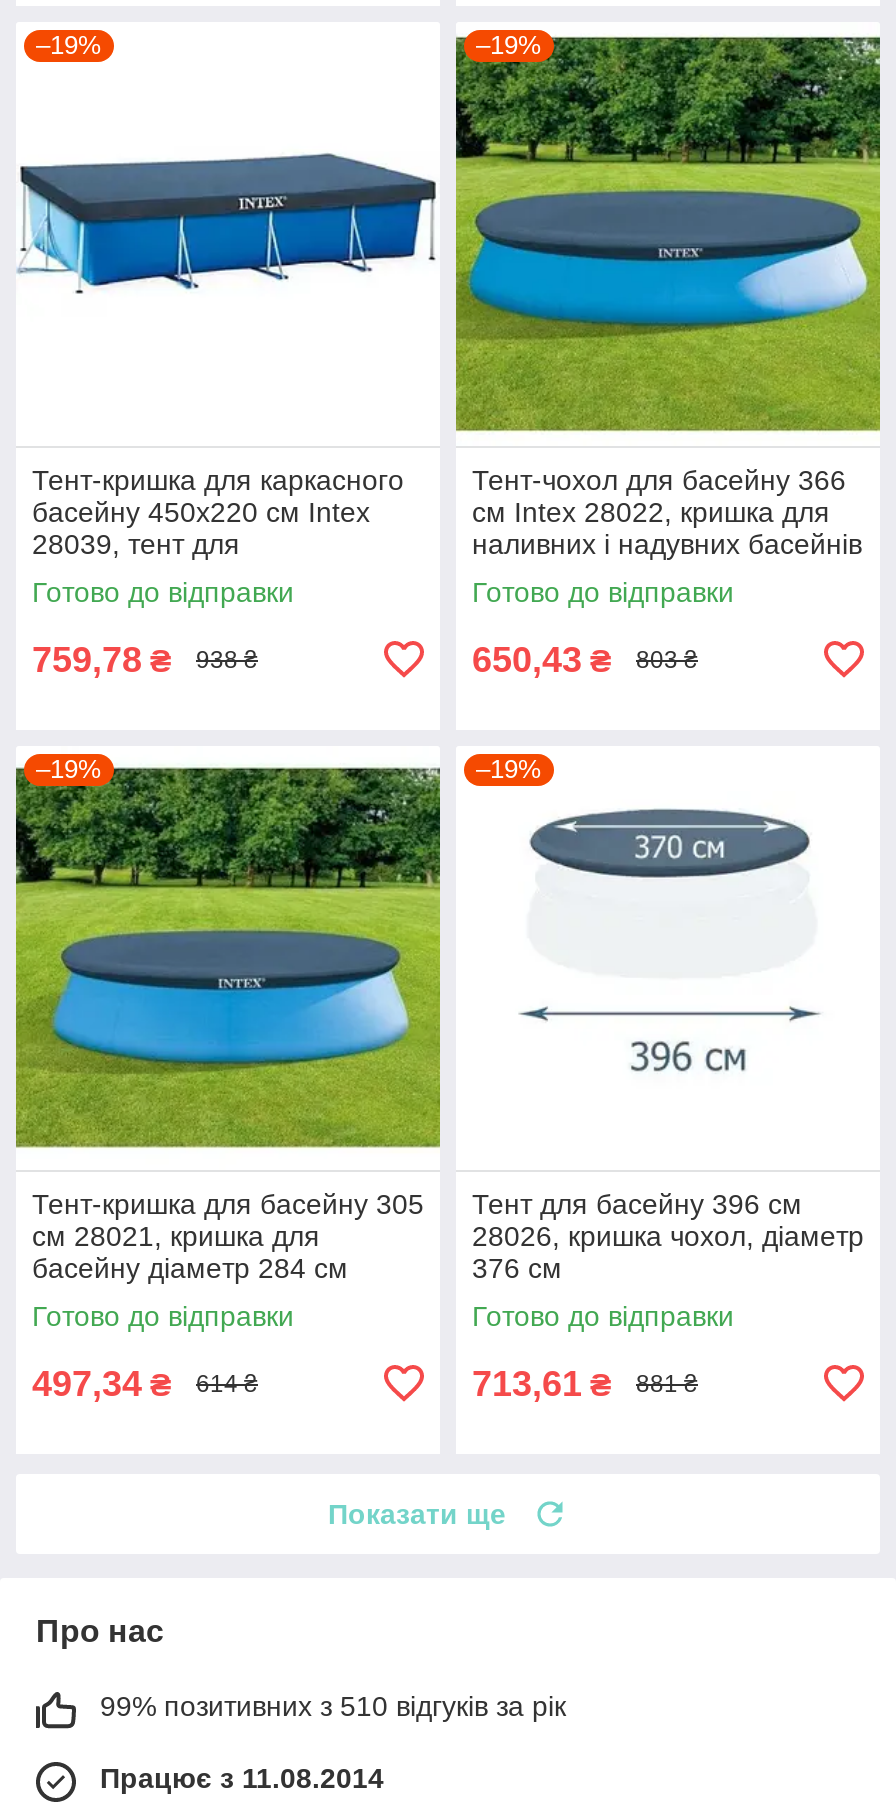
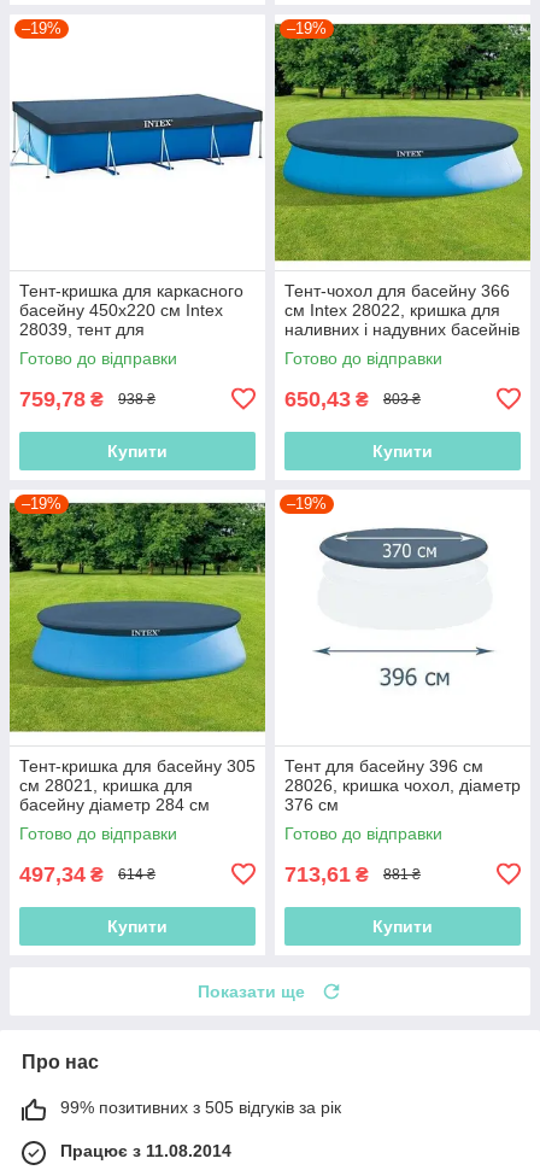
none -> [107,441,168,460] Купити
none -> [372,441,433,460] Купити
none -> [107,916,168,936] Купити
none -> [372,916,433,936] Купити
[100,1689,566,1721] 99% позитивних з 510 відгуків за рік -> [60,1097,341,1117] 99% позитивних з 505 відгуків за рік

